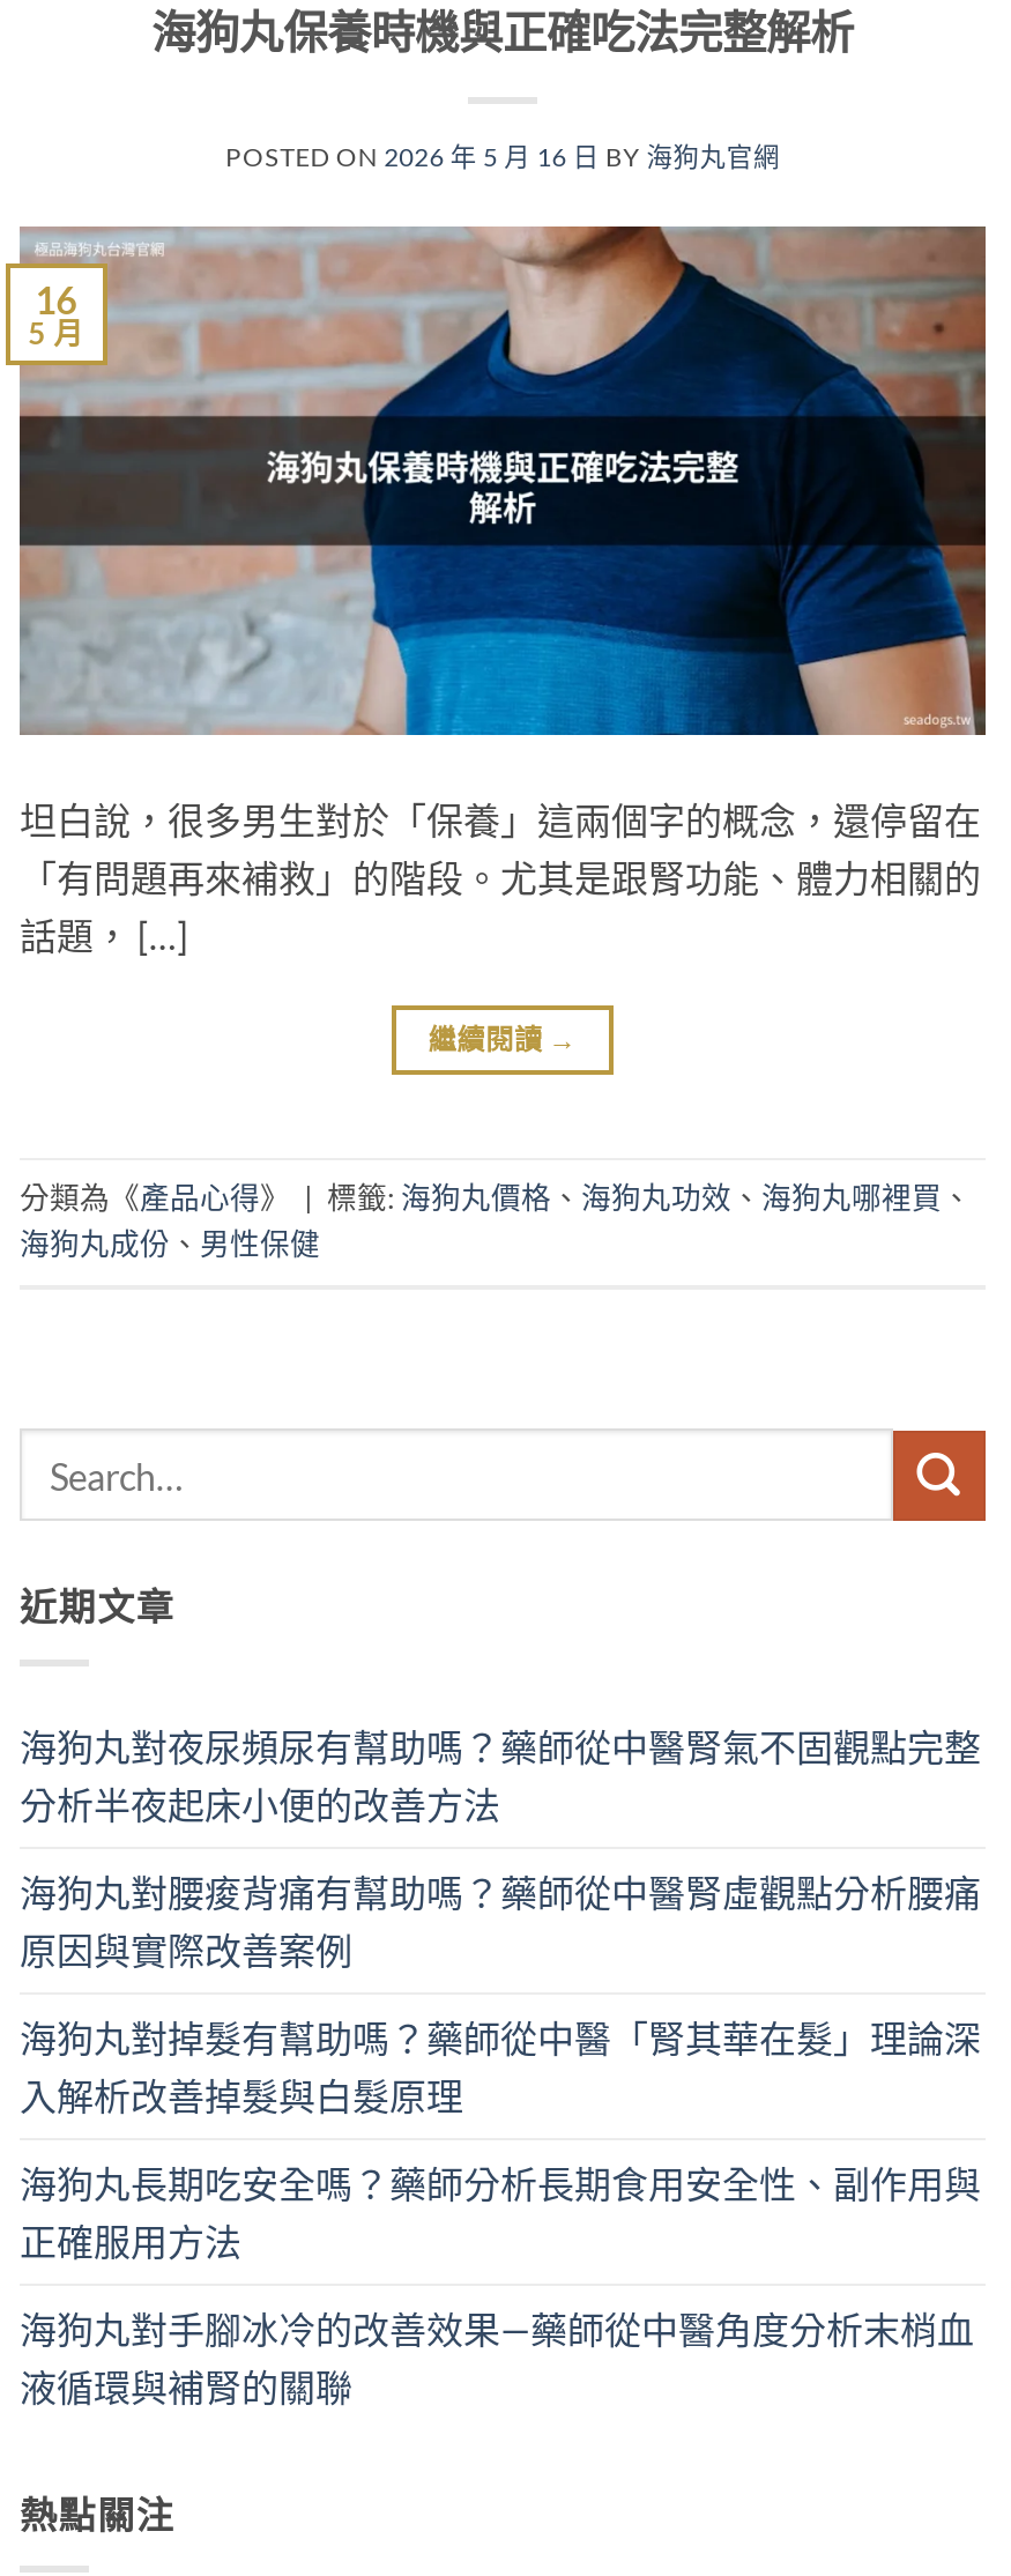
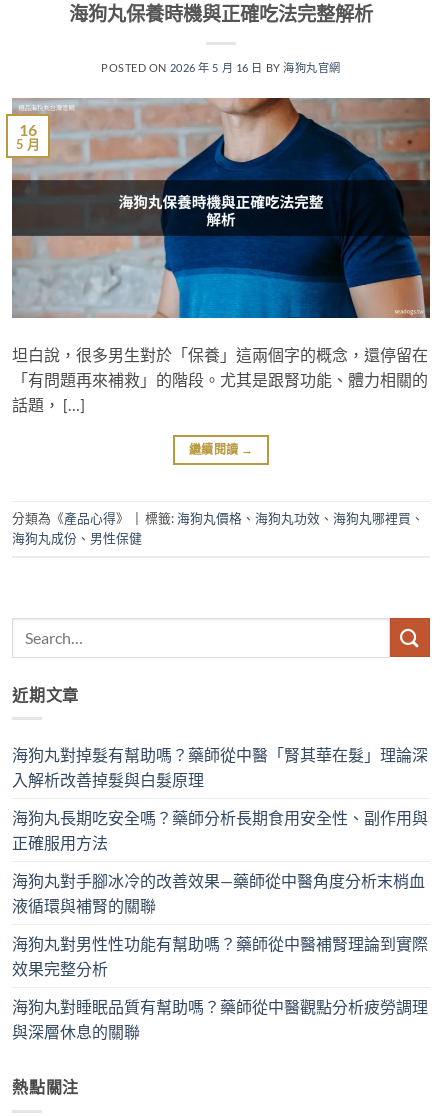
[20,1724,981,1971] 海狗丸對夜尿頻尿有幫助嗎？藥師從中醫腎氣不固觀點完整 | 分析半夜起床小便的改善方法 | 海狗丸對腰痠背痛有幫助嗎？藥師從中醫腎虛觀點分析腰痛 | 原因與實際改善案例 -> none
moved [20,2015,981,2408] -> [12,745,428,915]: 海狗丸對掉髮有幫助嗎？藥師從中醫「腎其華在髮」理論深 | 入解析改善掉髮與白髮原理 | 海狗丸長期吃安全嗎？藥師分析長期食用安全性、副作用與 | 正確服用方法 | 海狗丸對手腳冰冷的改善效果—藥師從中醫角度分析末梢血 | 液循環與補腎的關聯
none -> [12,934,428,1041] 海狗丸對男性性功能有幫助嗎？藥師從中醫補腎理論到實際 | 效果完整分析 | 海狗丸對睡眠品質有幫助嗎？藥師從中醫觀點分析疲勞調理 | 與深層休息的關聯

